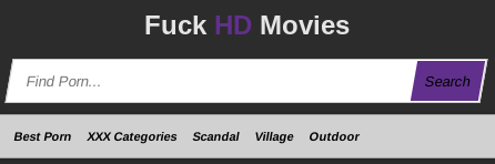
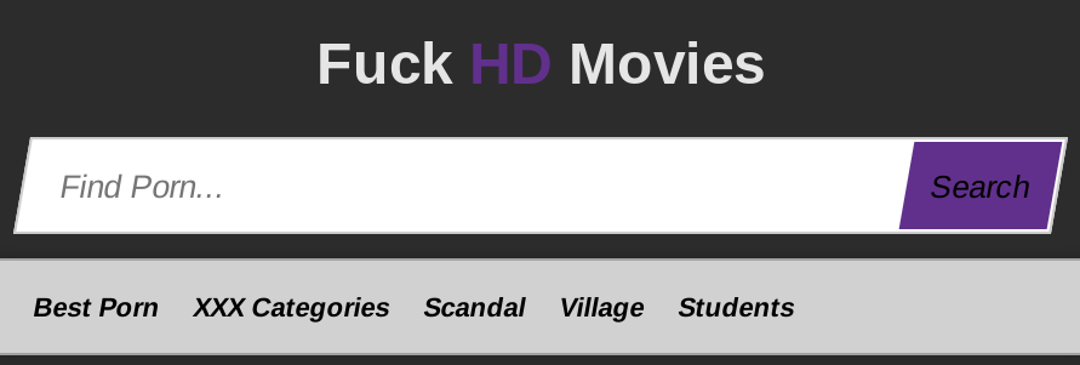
[308,130,361,143] Outdoor -> [676,292,798,321] Students

